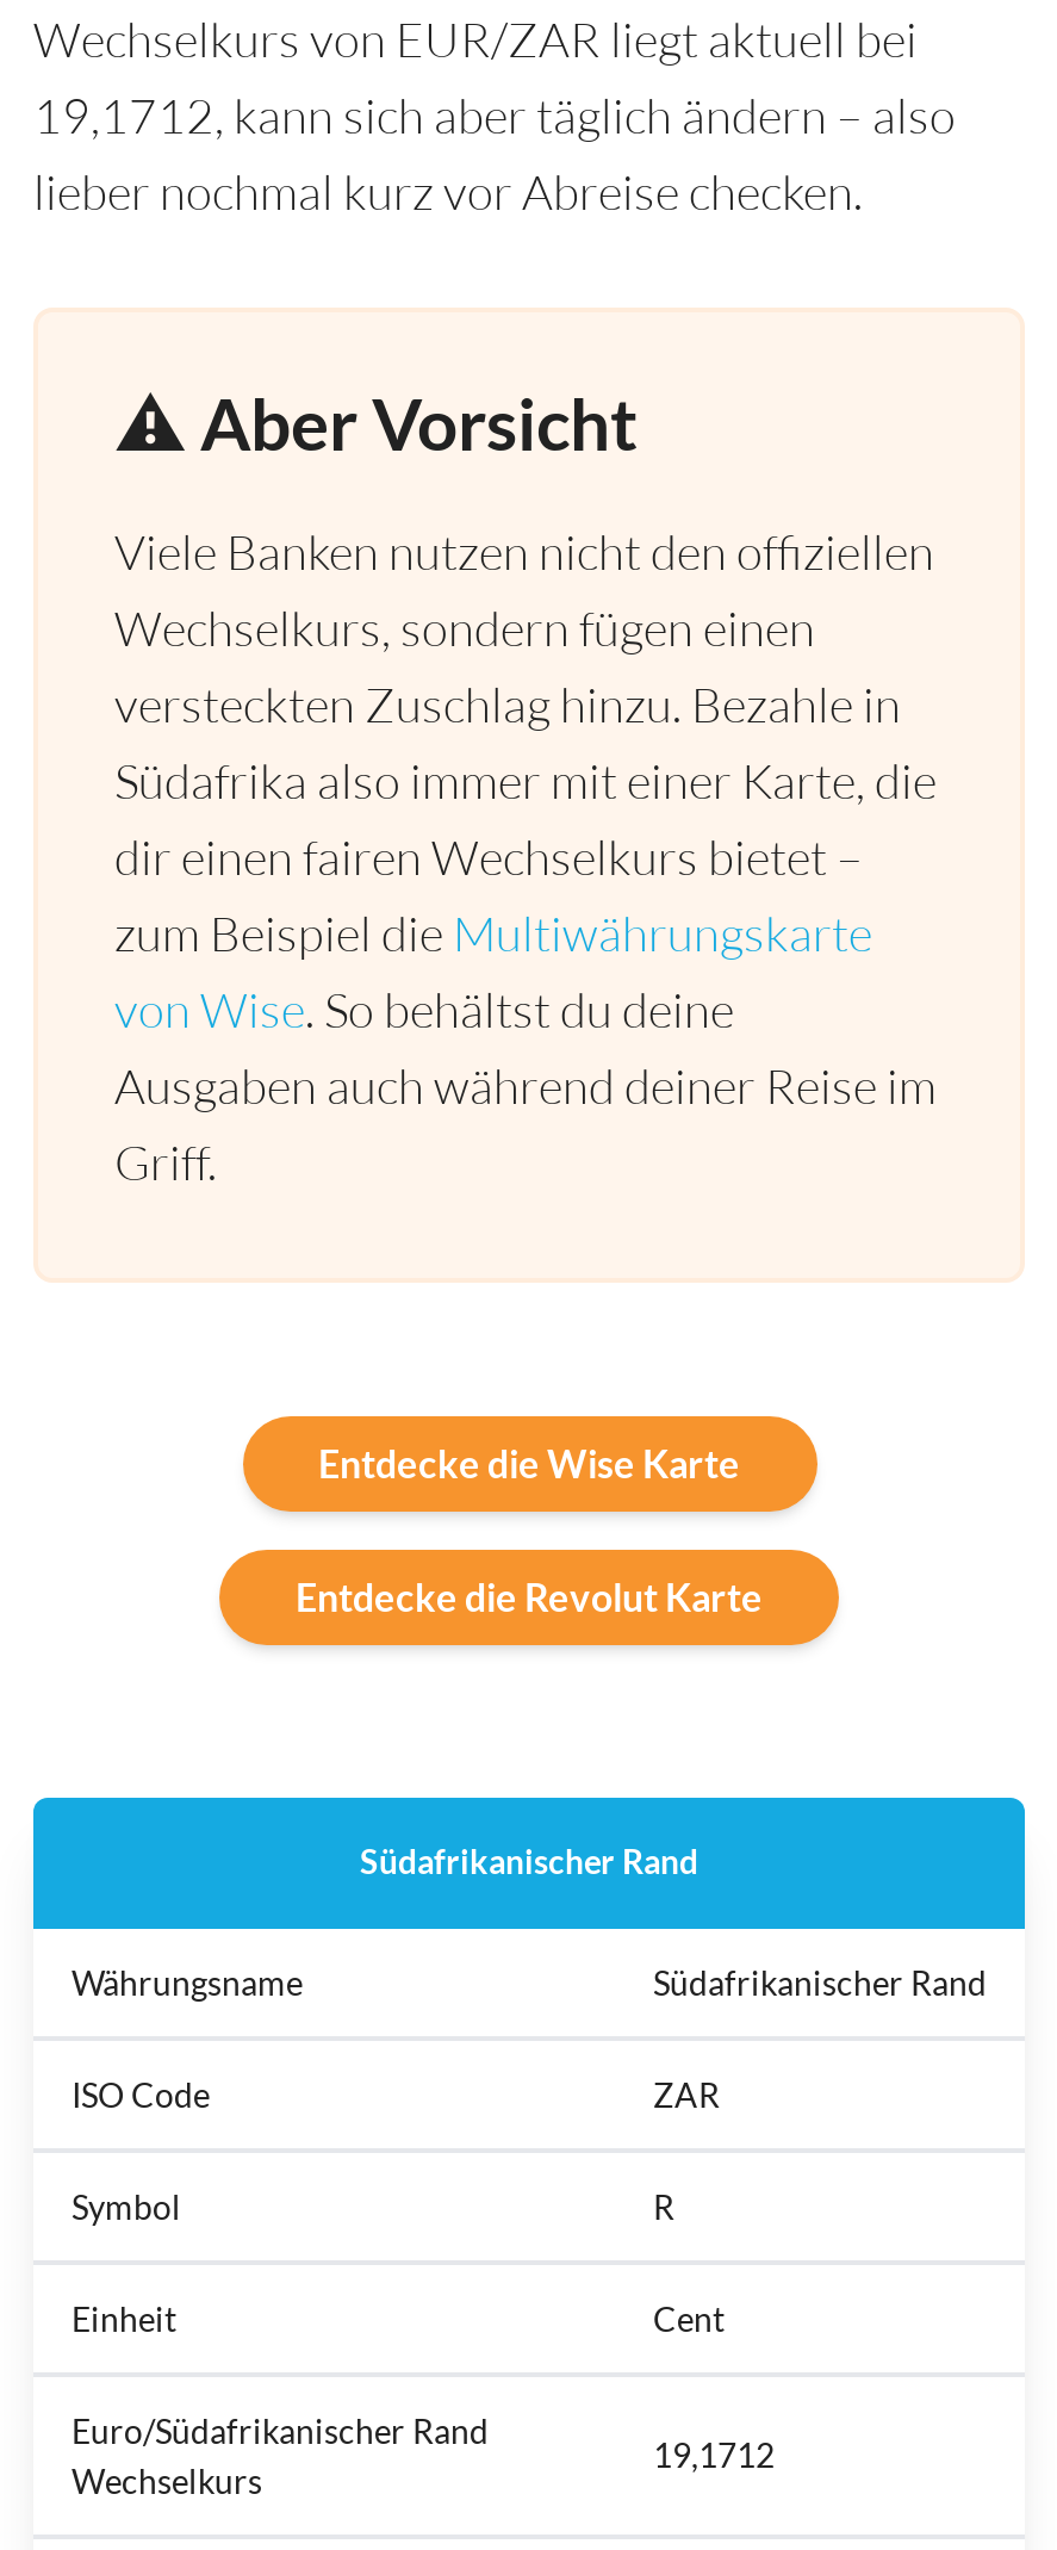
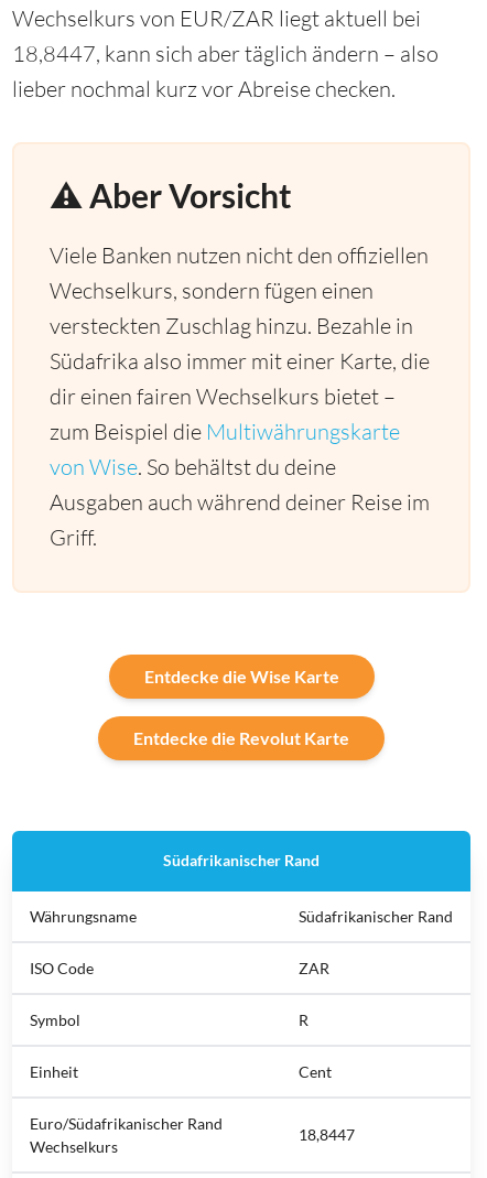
[33,85,956,145] 19,1712, kann sich aber täglich ändern – also -> [12,39,439,67] 18,8447, kann sich aber täglich ändern – also
[653,2434,775,2474] 19,1712 -> [299,1125,355,1144] 18,8447

